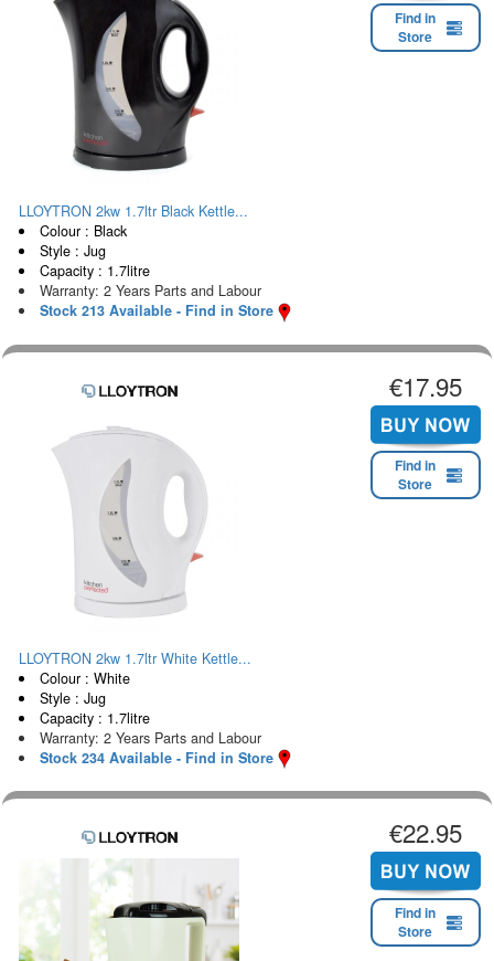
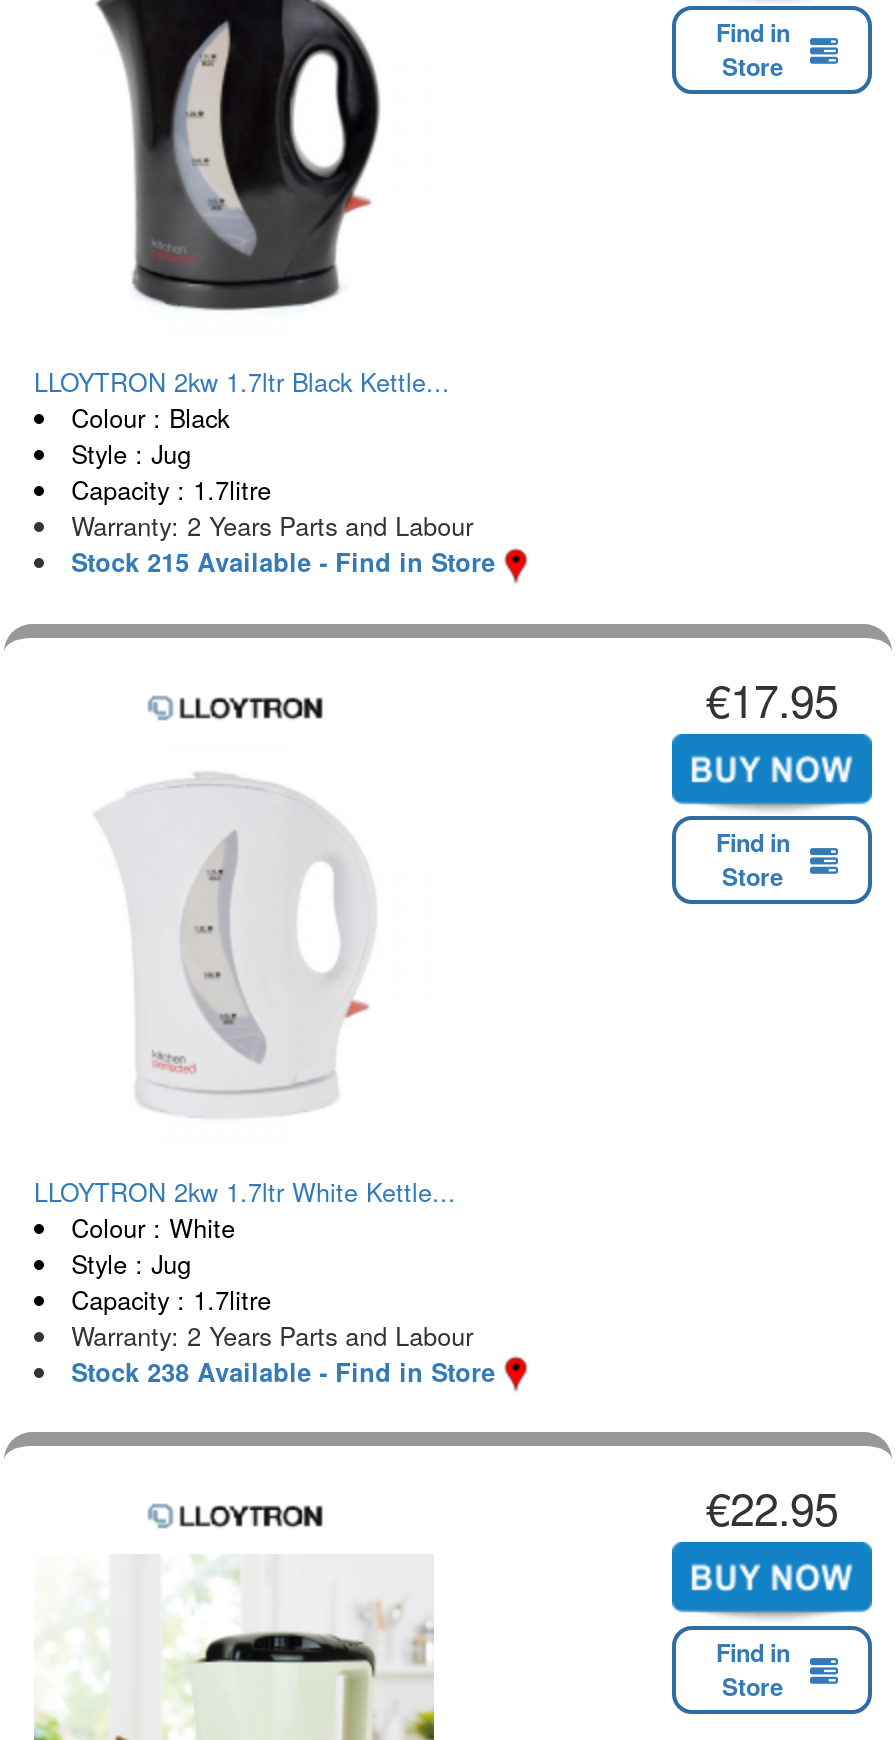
[39,300,273,320] Stock 213 Available - Find in Store -> [71,544,495,580] Stock 215 Available - Find in Store
[39,747,273,767] Stock 234 Available - Find in Store -> [71,1353,495,1389] Stock 238 Available - Find in Store

